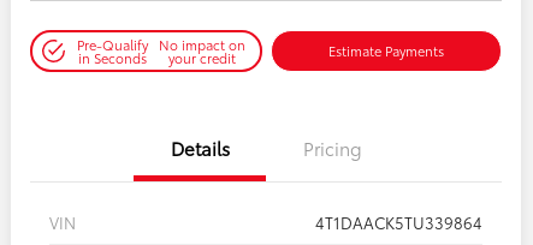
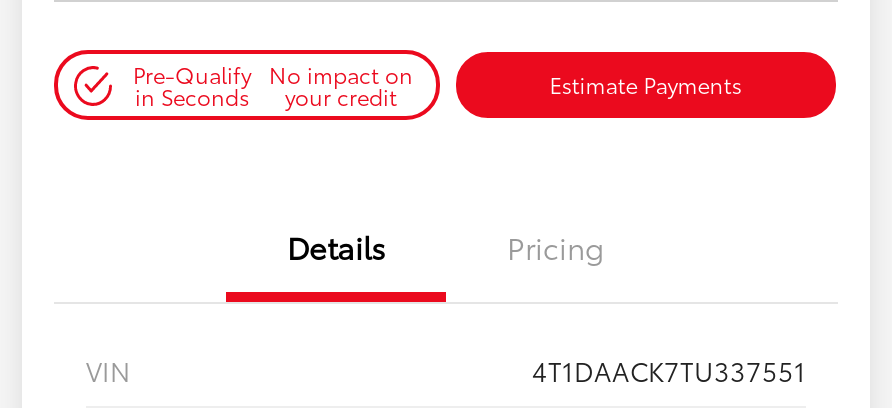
[315,212,482,233] 4T1DAACK5TU339864 -> [532,352,806,388] 4T1DAACK7TU337551

